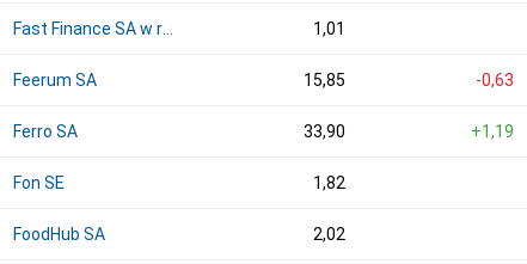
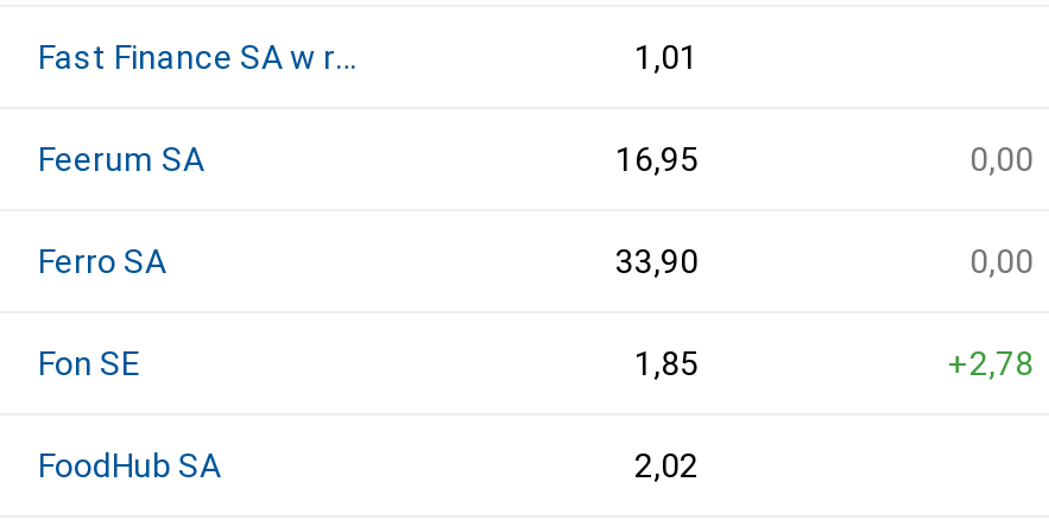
[304,70,345,90] 15,85 -> [615,140,699,178] 16,95
[476,70,514,90] -0,63 -> [969,140,1034,178] 0,00
[471,122,514,141] +1,19 -> [969,242,1034,280] 0,00
[313,173,345,192] 1,82 -> [634,344,1034,382] 1,85 | +2,78

